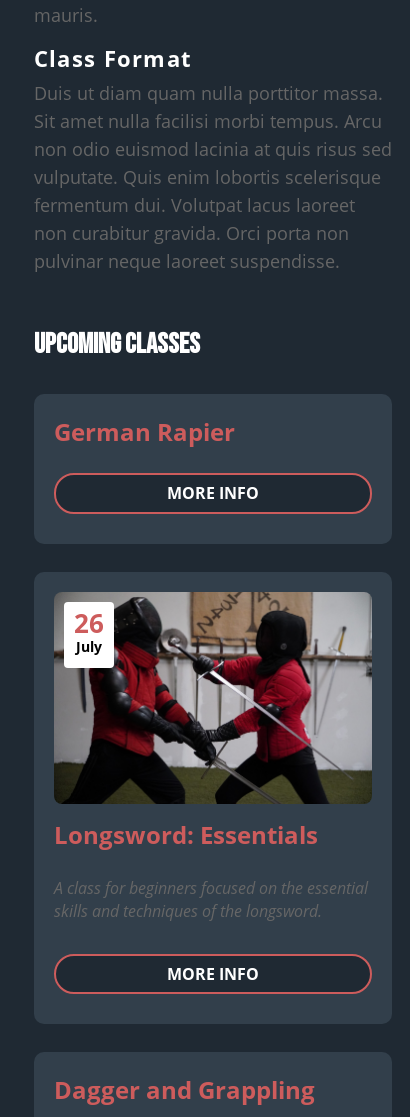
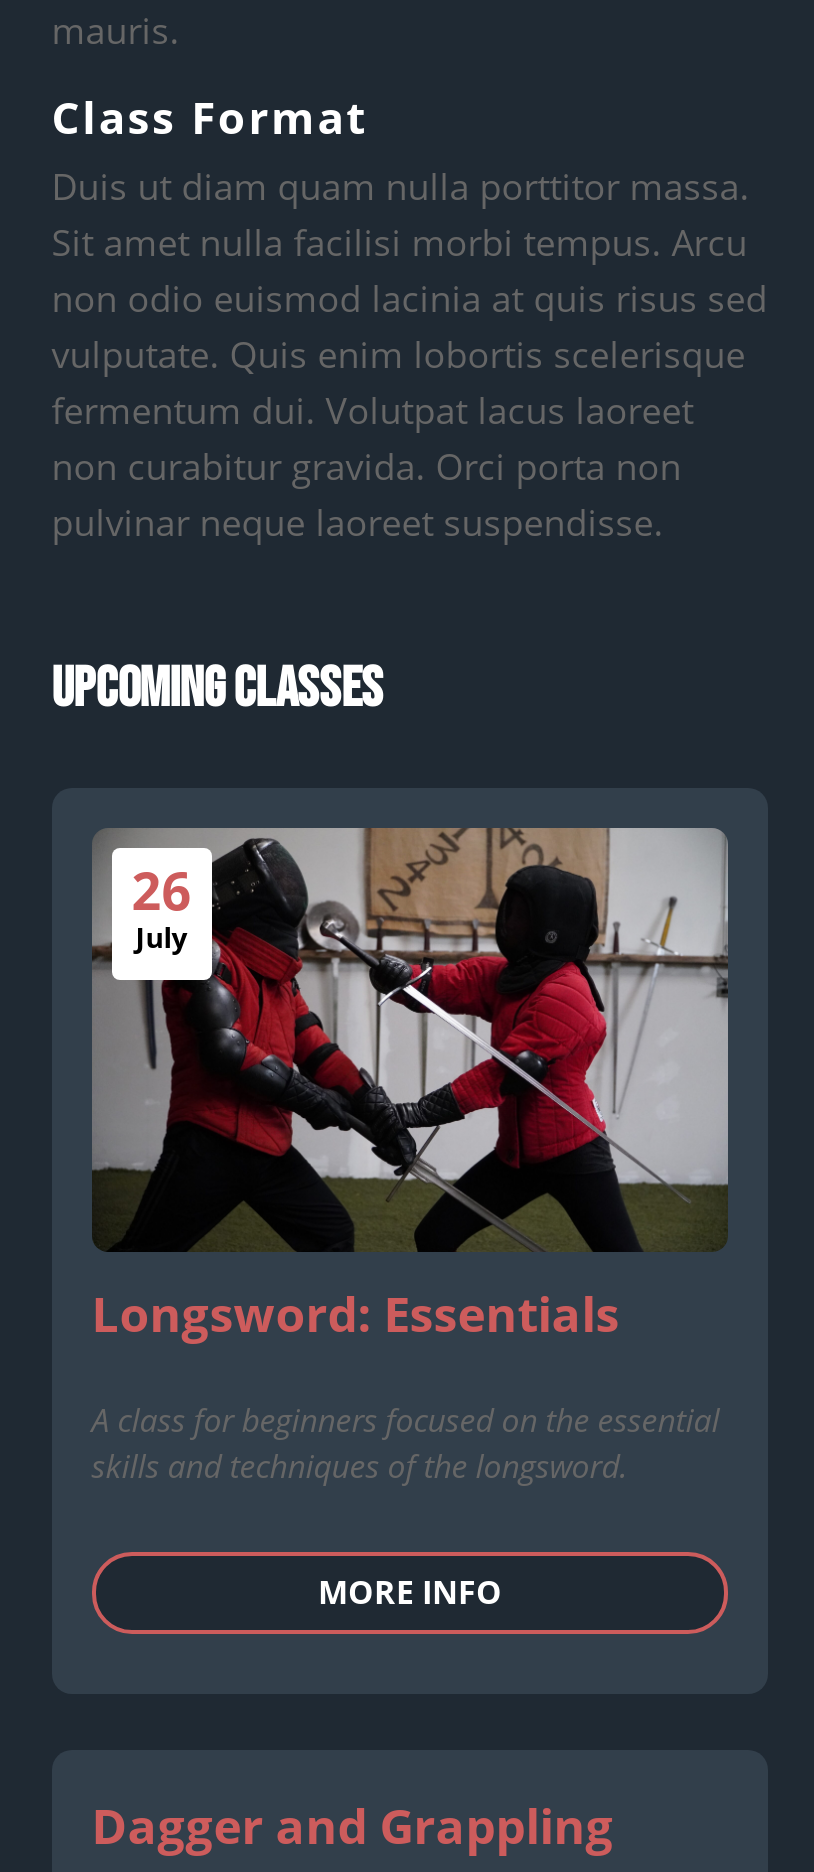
[54,415,259,504] German Rapier | MORE INFO -> none

